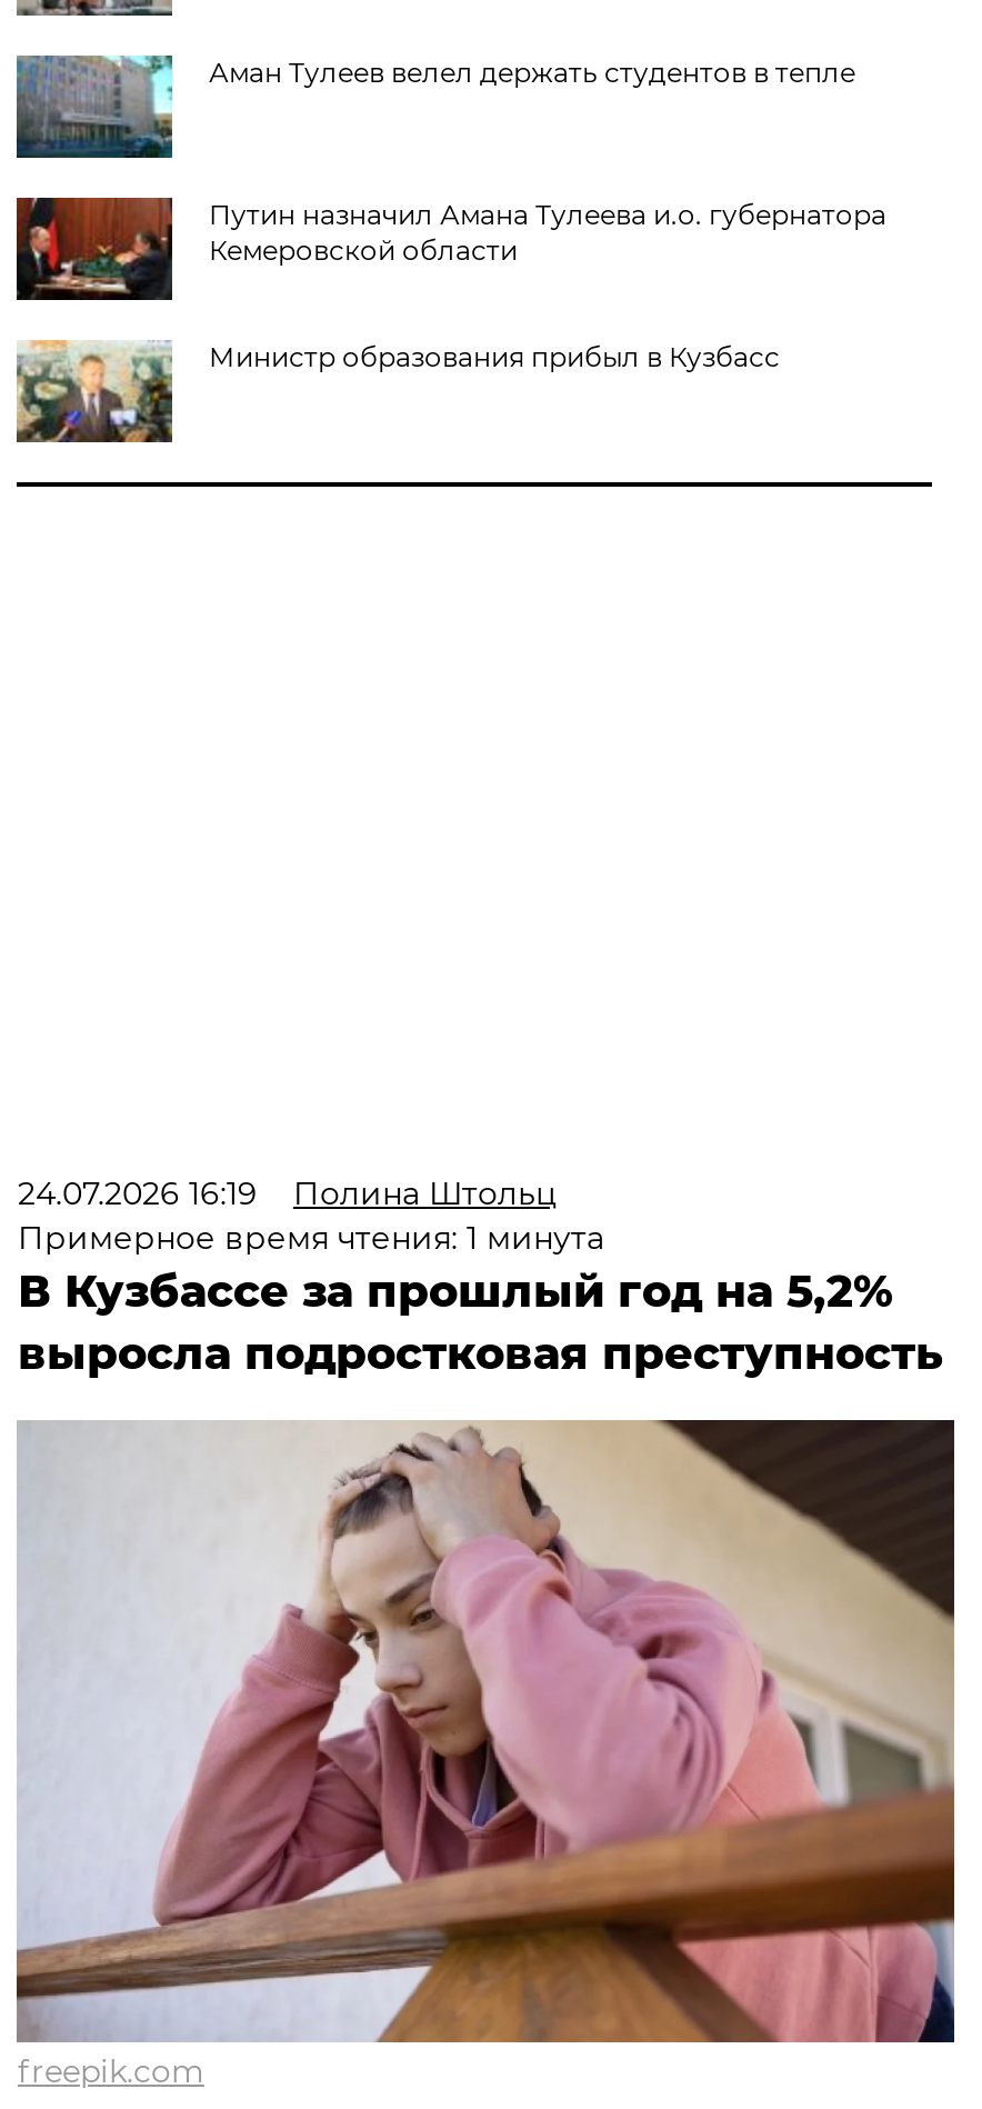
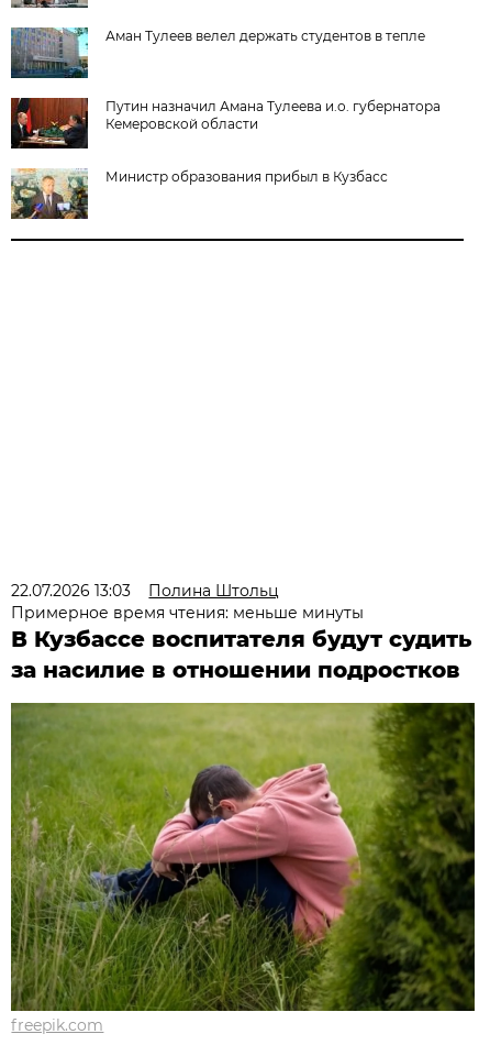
[18,1174,557,1214] 24.07.2026 16:19 Полина Штольц -> [11,581,279,601] 22.07.2026 13:03 Полина Штольц
[18,1218,942,1380] Примерное время чтения: 1 минута | В Кузбассе за прошлый год на 5,2% | выросла подростковая преступность -> [11,603,472,683] Примерное время чтения: меньше минуты | В Кузбассе воспитателя будут судить | за насилие в отношении подростков
[17,1418,956,2045] [image] -> [10,702,476,1012] [image]

